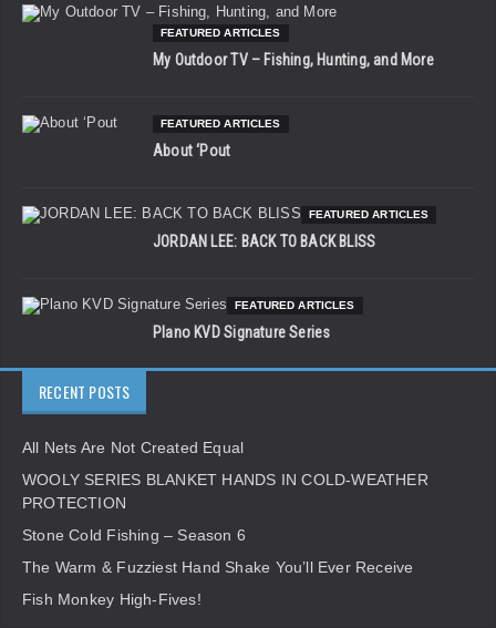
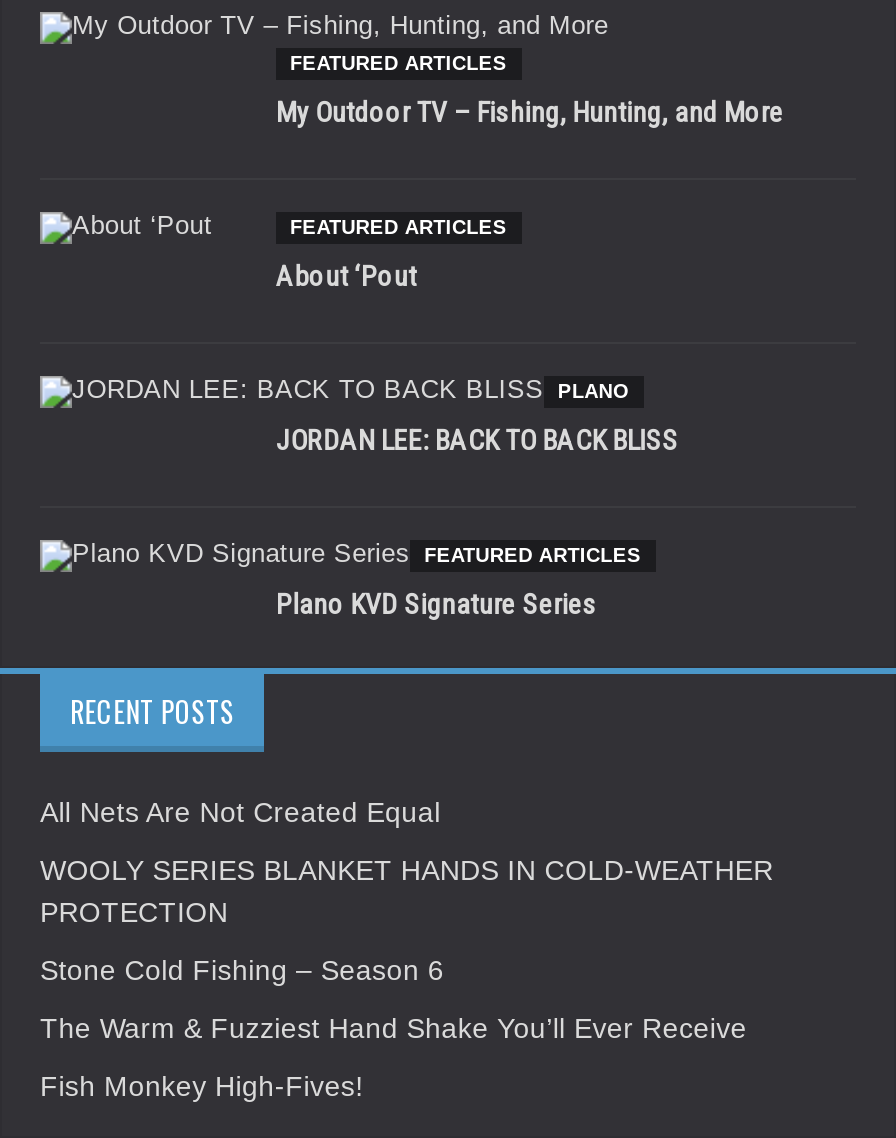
[309,208,429,221] FEATURED ARTICLES -> [558,380,629,402] PLANO

